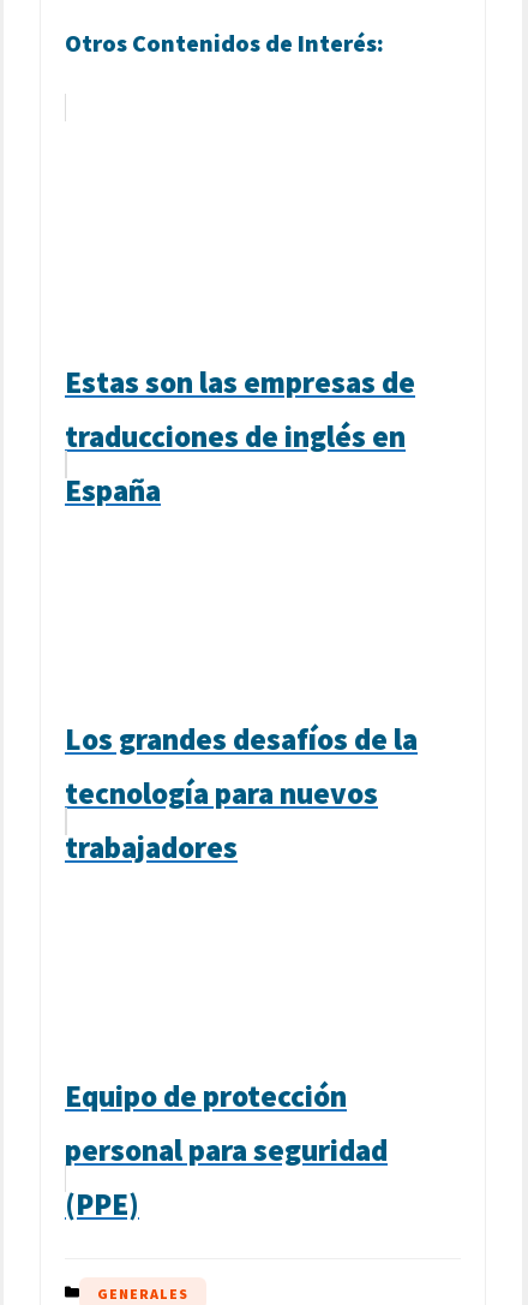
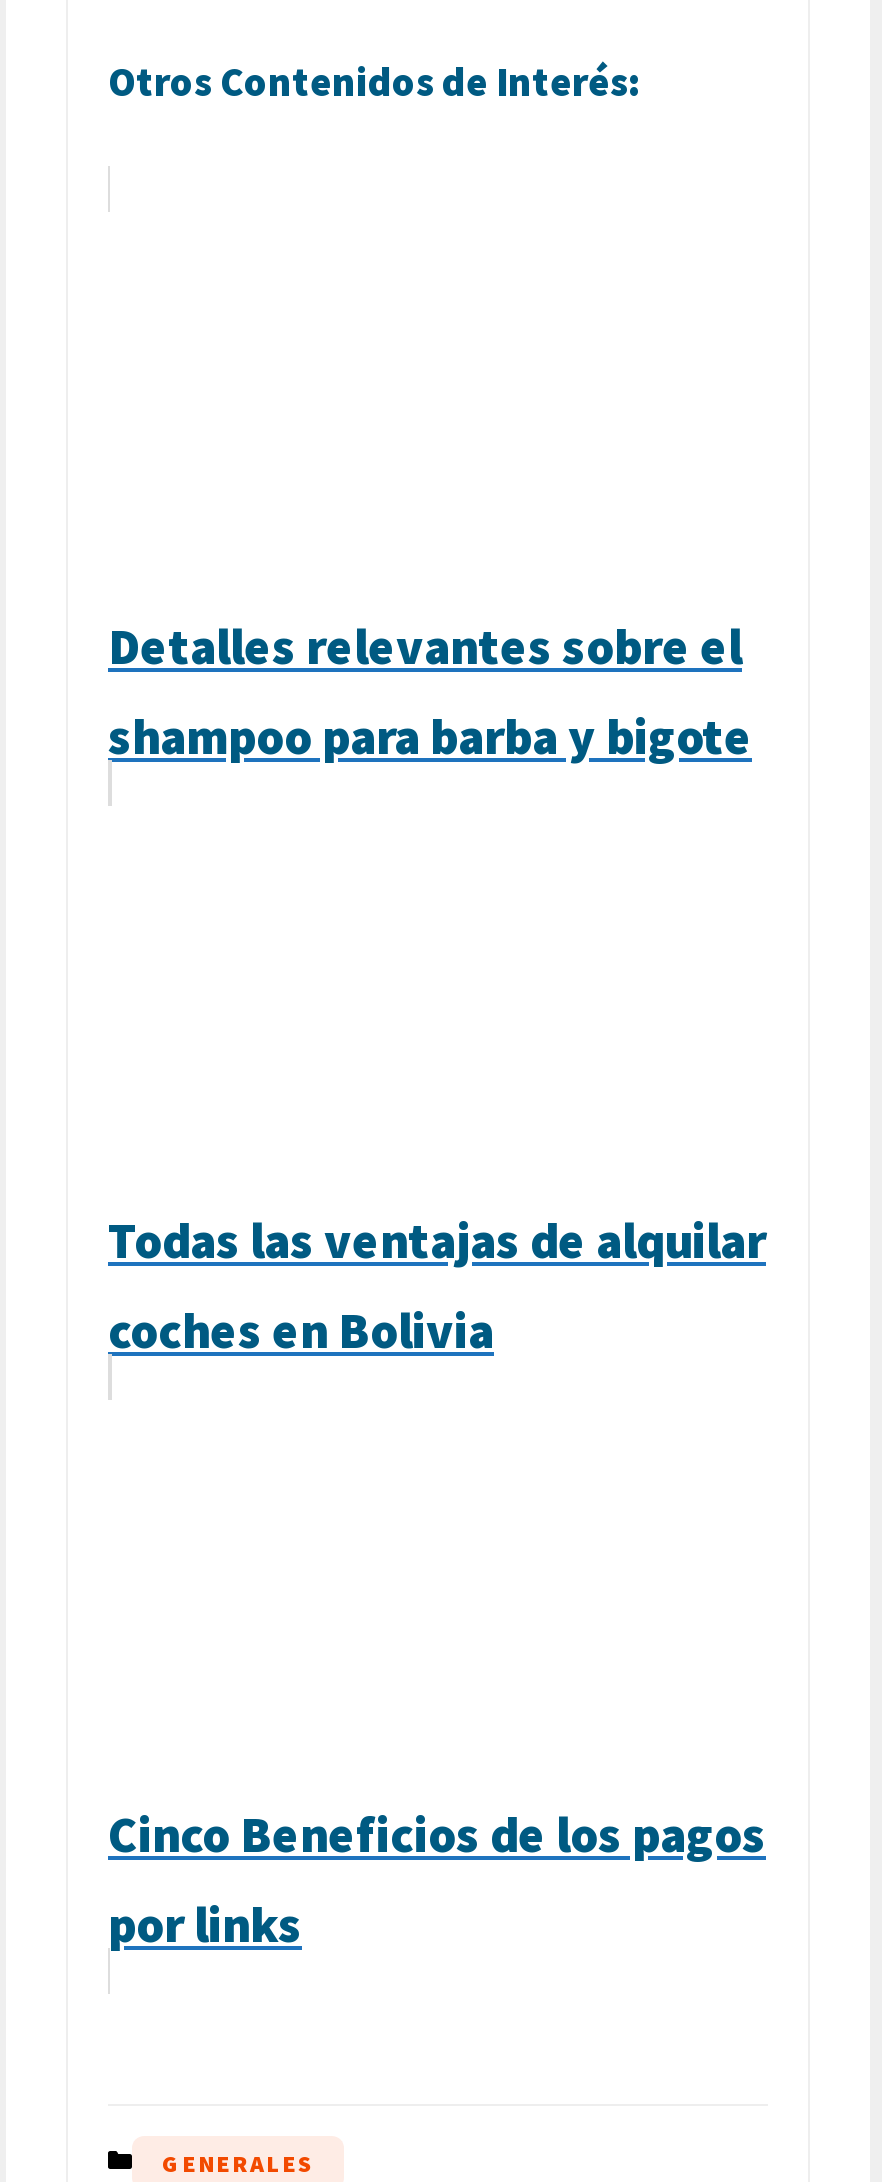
[65,363,415,509] Estas son las empresas de | traducciones de inglés en | España -> [108,613,752,767] Detalles relevantes sobre el | shampoo para barba y bigote
[65,719,418,866] Los grandes desafíos de la | tecnología para nuevos | trabajadores -> [108,1207,766,1361] Todas las ventajas de alquilar | coches en Bolivia
[65,1076,388,1223] Equipo de protección | personal para seguridad | (PPE) -> [108,1801,766,1955] Cinco Beneficios de los pagos | por links

